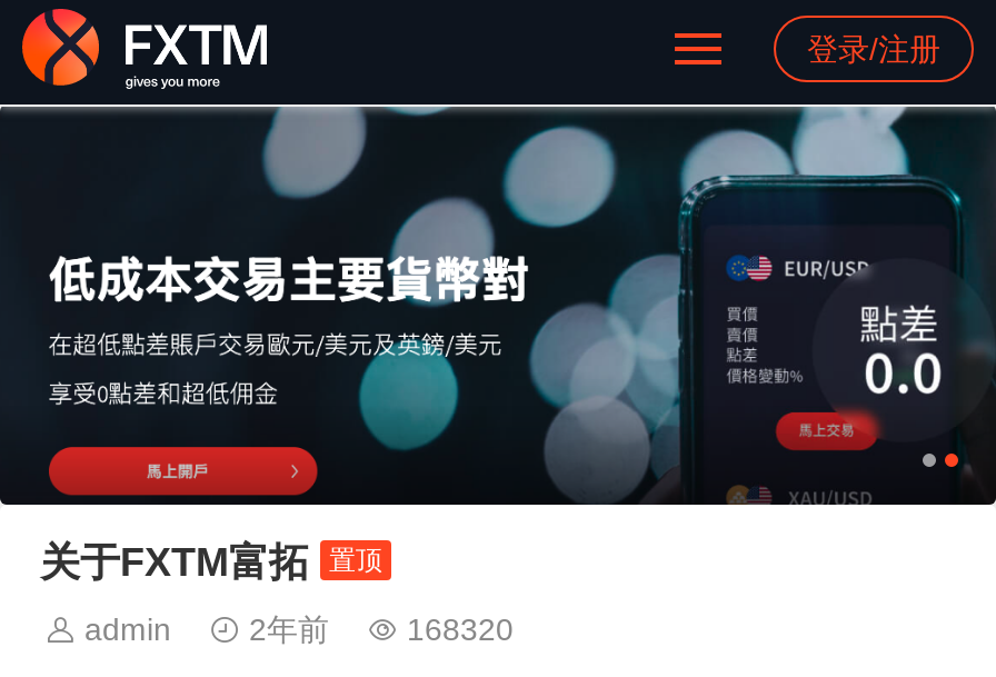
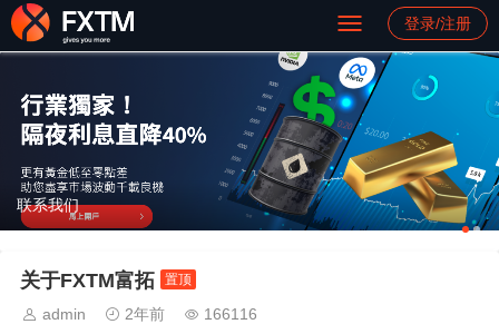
none -> [17,196,79,214] 联系我们
[7,104,989,507] [image] -> [3,51,496,252] [image]
[407,611,514,647] 168320 -> [204,305,257,323] 166116

